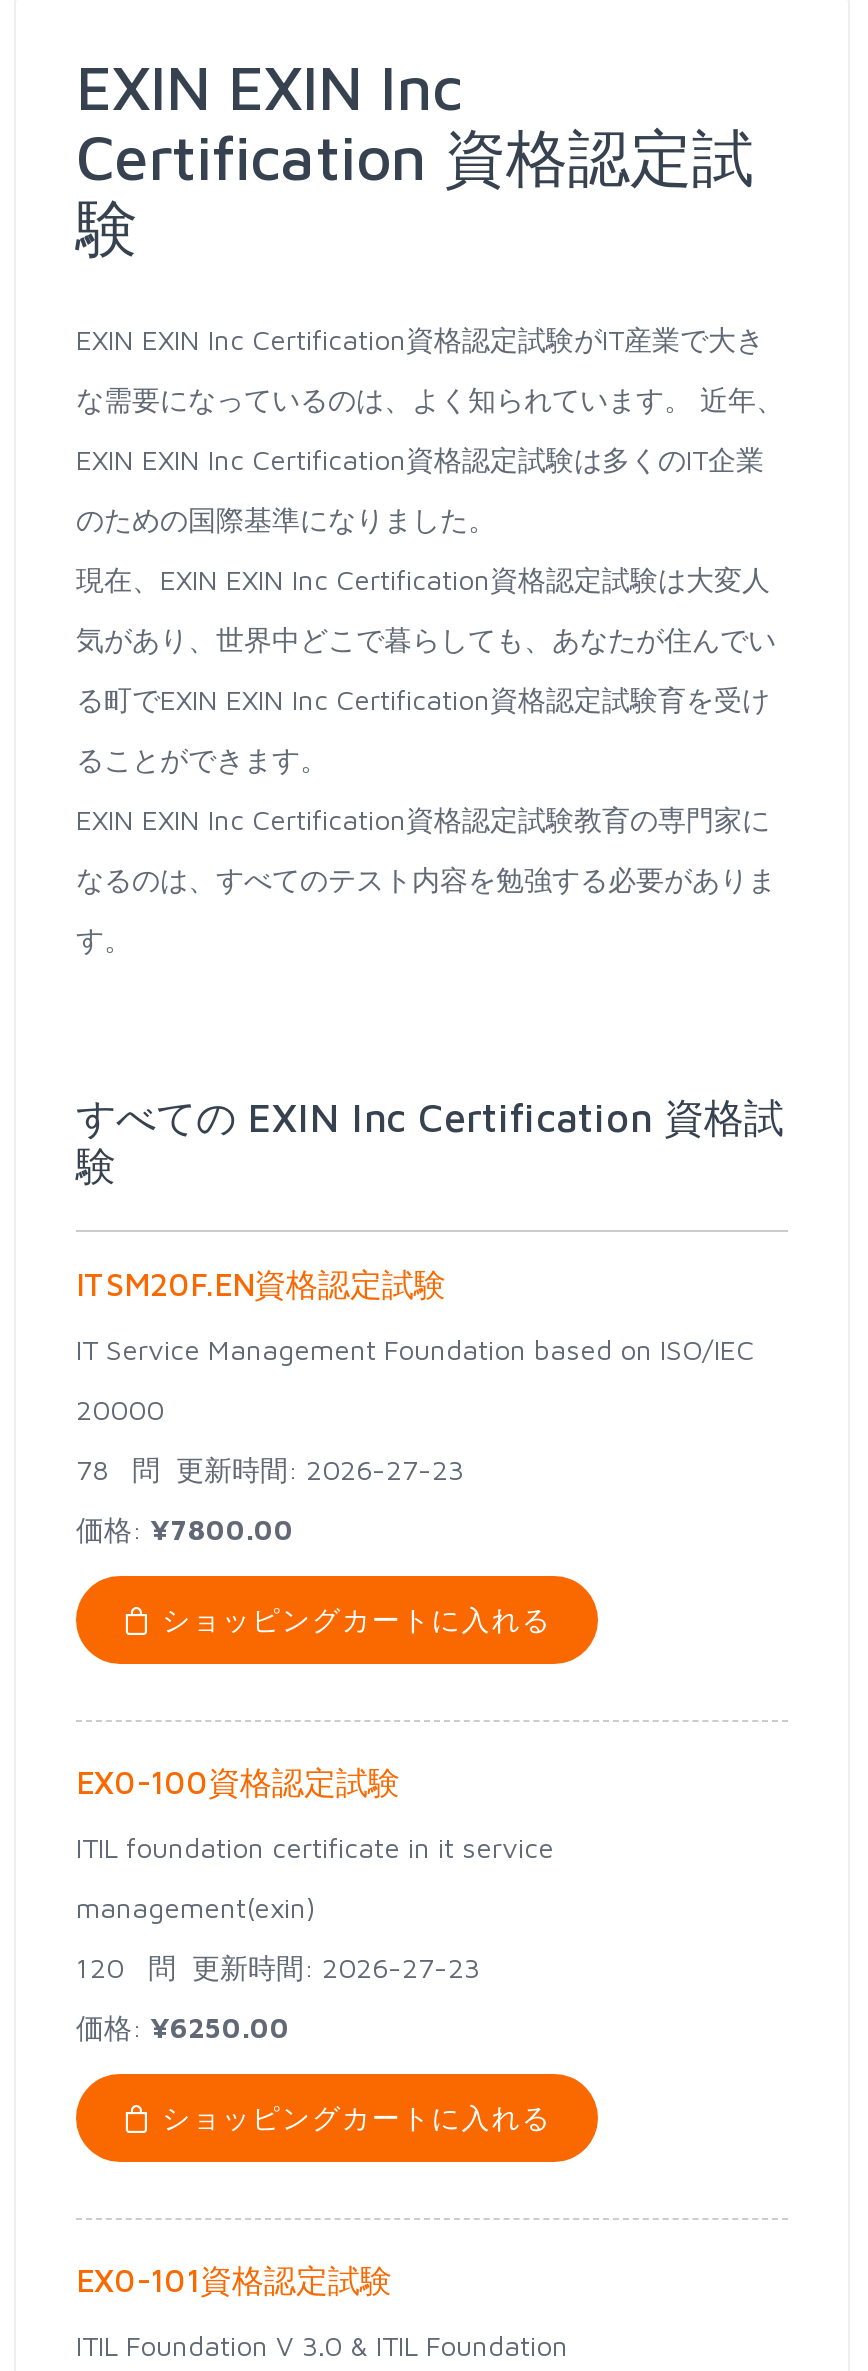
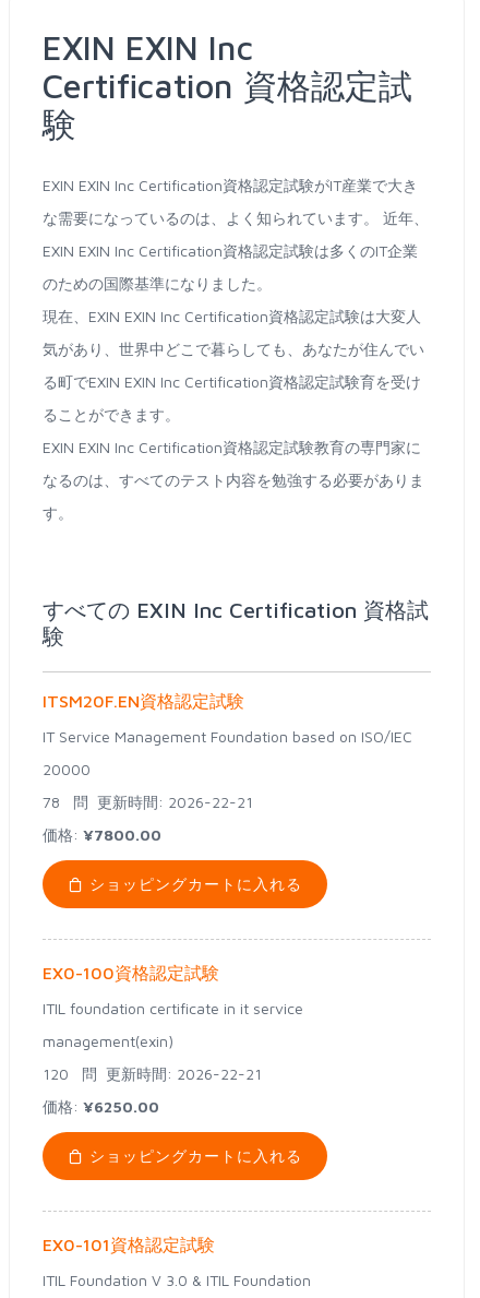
[76,1452,464,1486] 78 問更新時間: 2026-27-23 -> [43,793,253,811] 78 問更新時間: 2026-22-21
[76,1950,480,1984] 120 問更新時間: 2026-27-23 -> [43,1064,262,1083] 120 問更新時間: 2026-22-21

